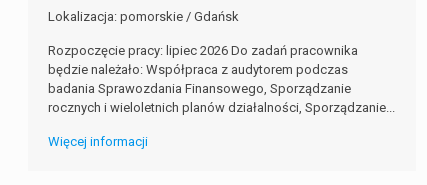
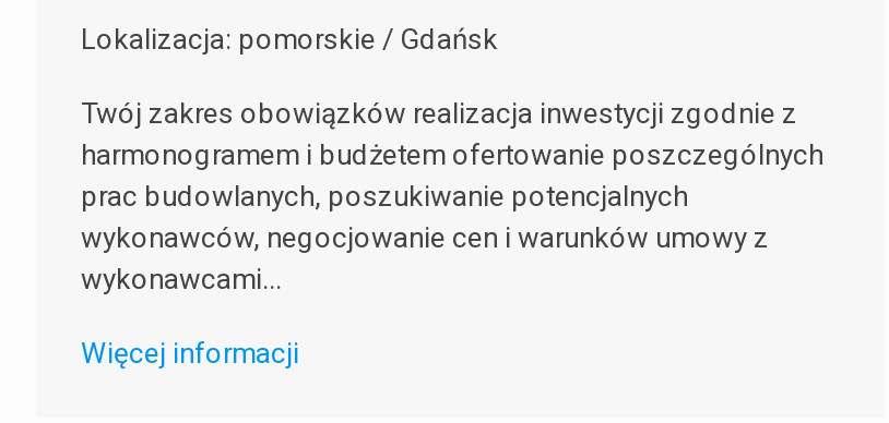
[48,43,395,115] Rozpoczęcie pracy: lipiec 2026 Do zadań pracownika | będzie należało: Współpraca z audytorem podczas | badania Sprawozdania Finansowego, Sporządzanie | rocznych i wieloletnich planów działalności, Sporządzanie... -> [81,97,823,295] Twój zakres obowiązków realizacja inwestycji zgodnie z | harmonogramem i budżetem ofertowanie poszczególnych | prac budowlanych, poszukiwanie potencjalnych | wykonawców, negocjowanie cen i warunków umowy z | wykonawcami...

